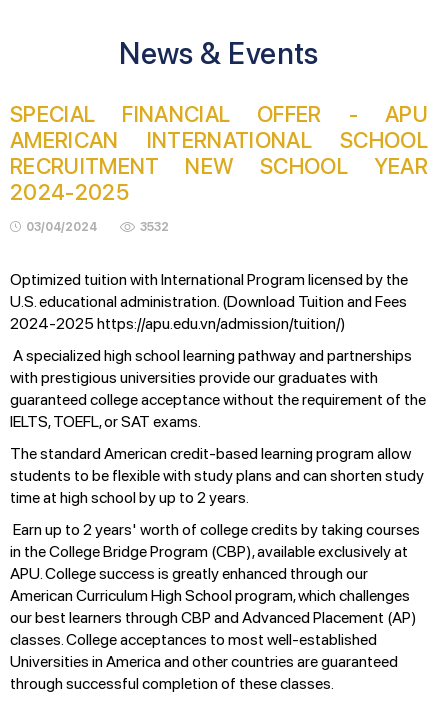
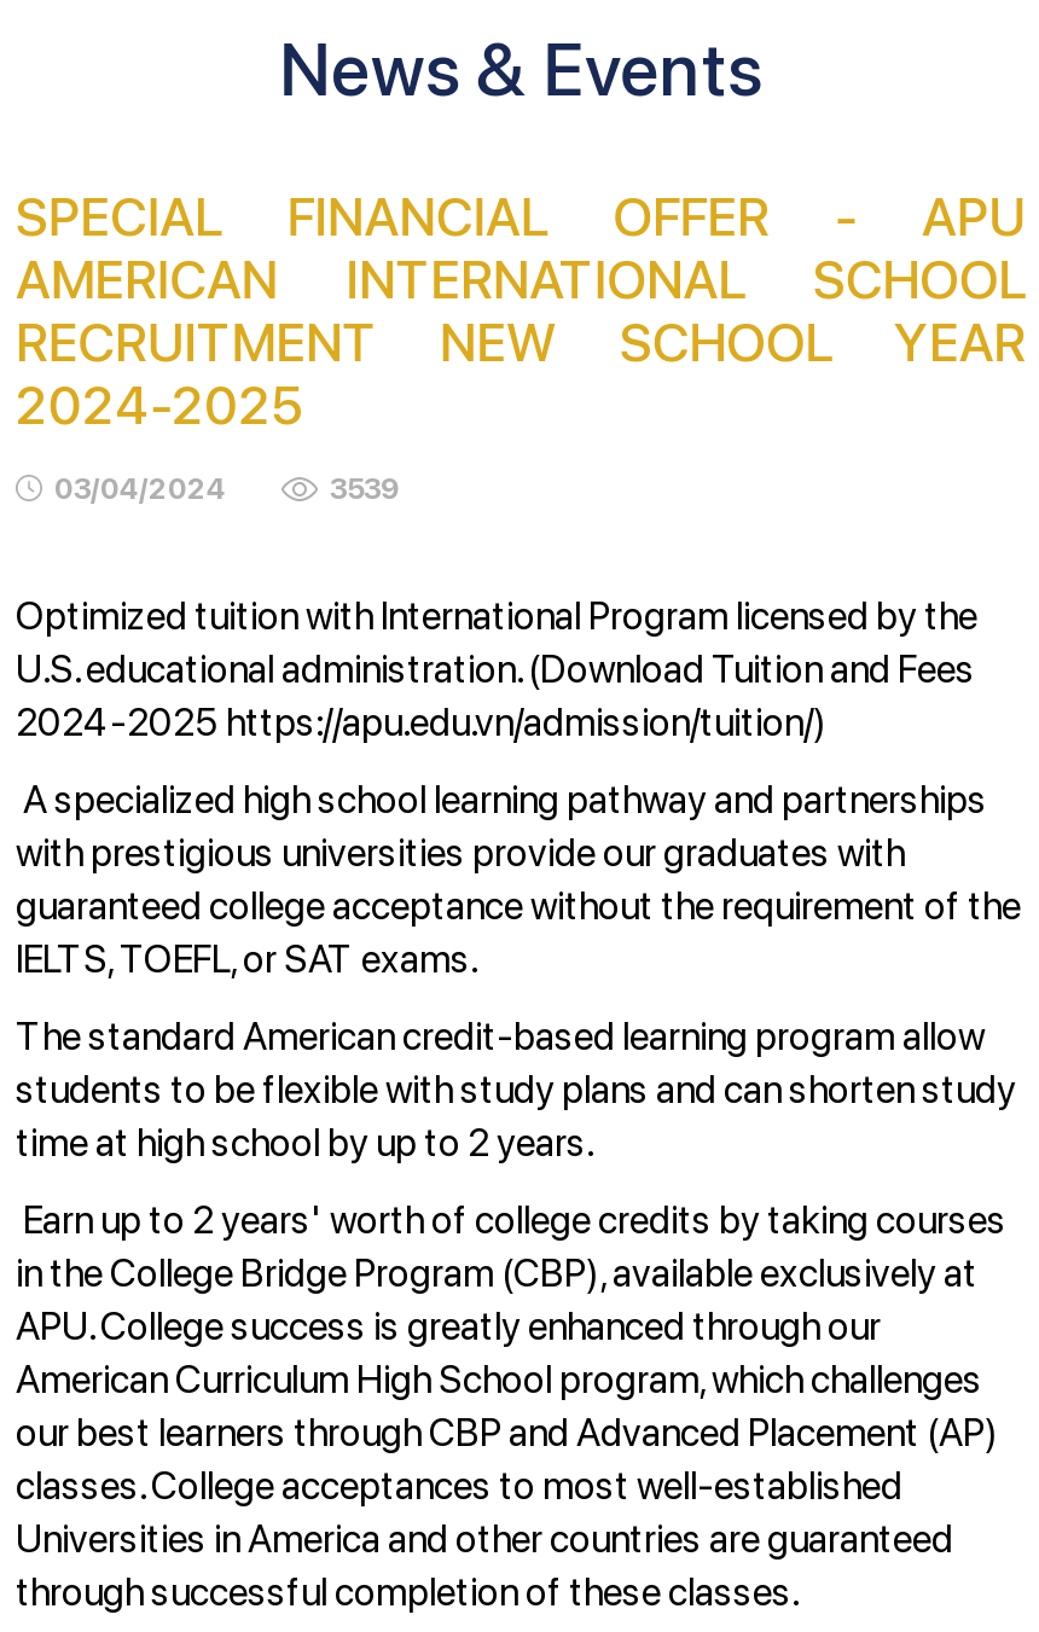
[138,220,169,234] 3532 -> [325,472,400,506] 3539

